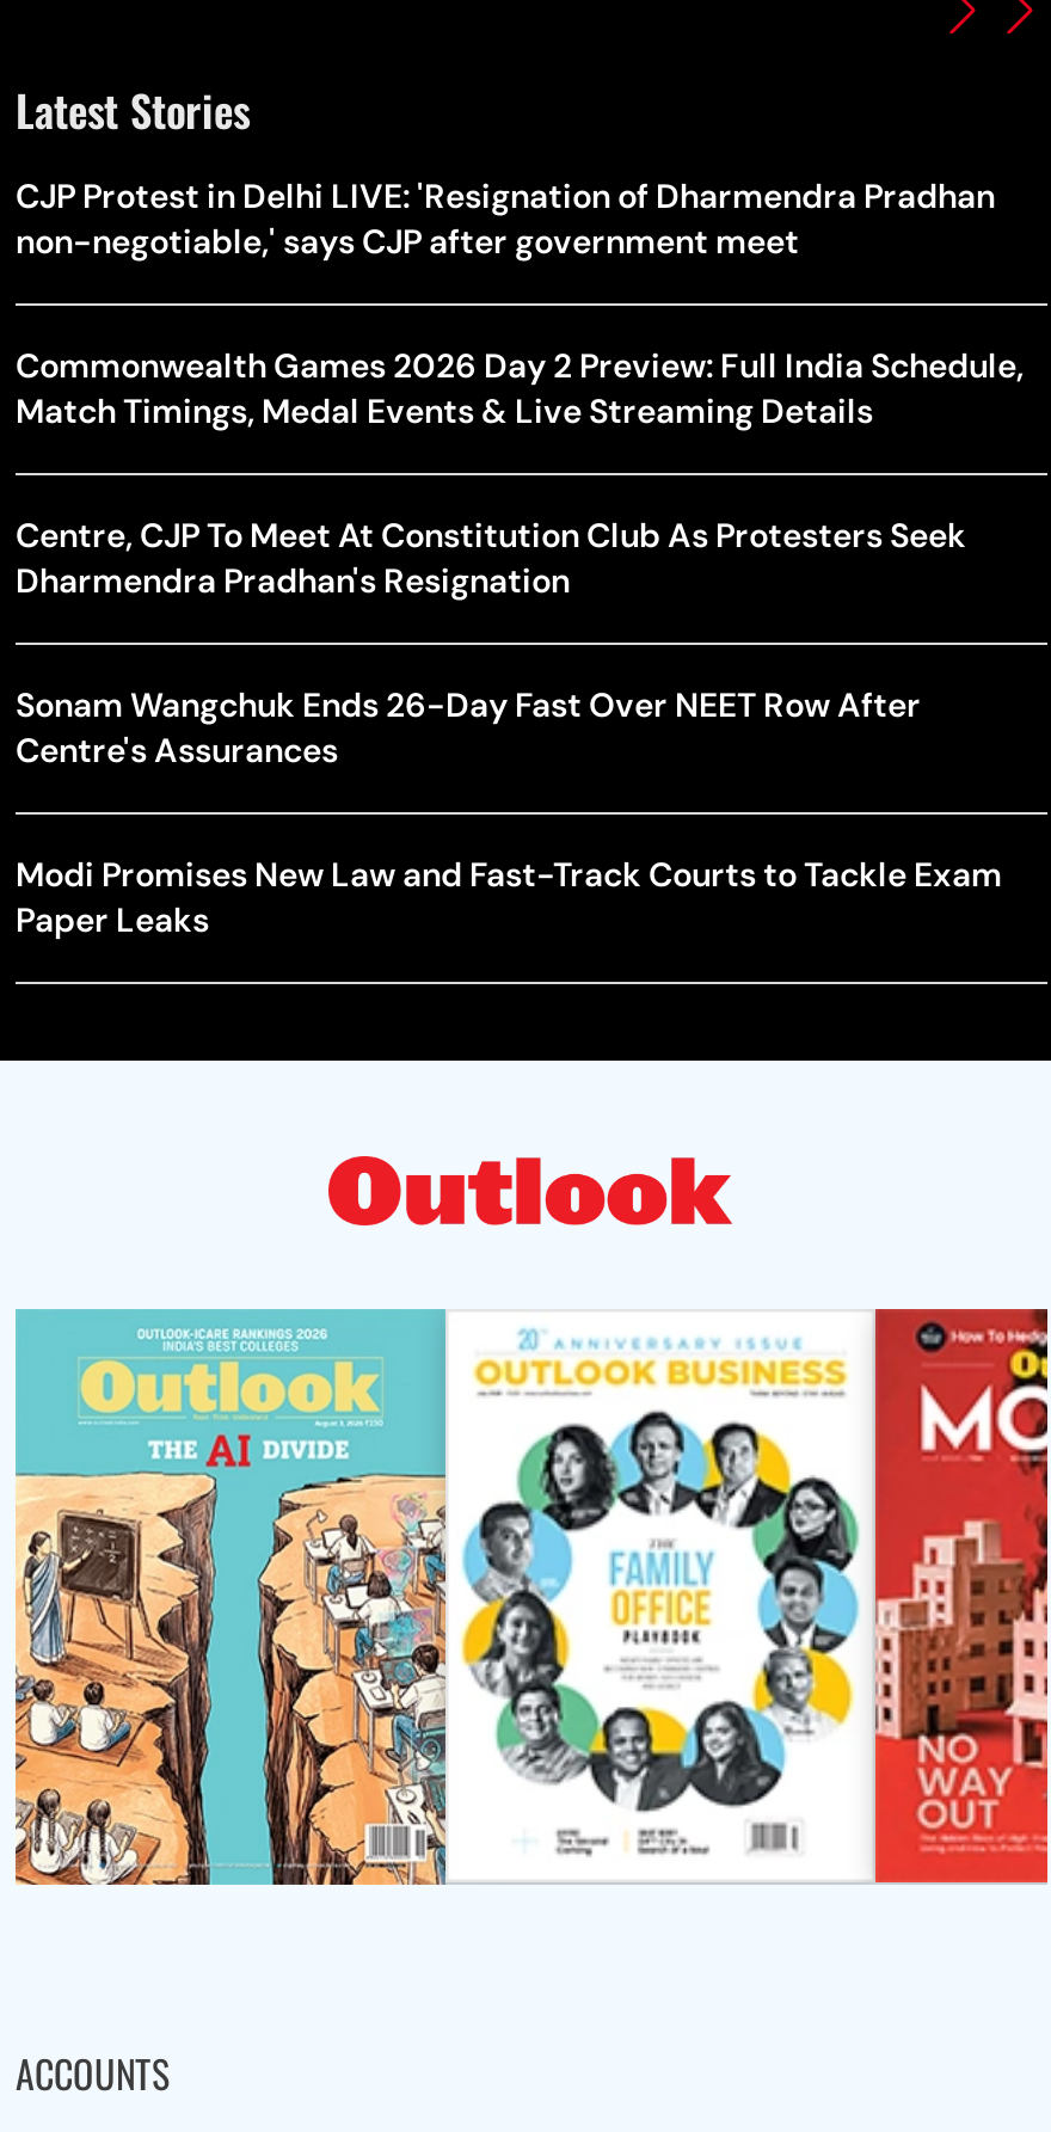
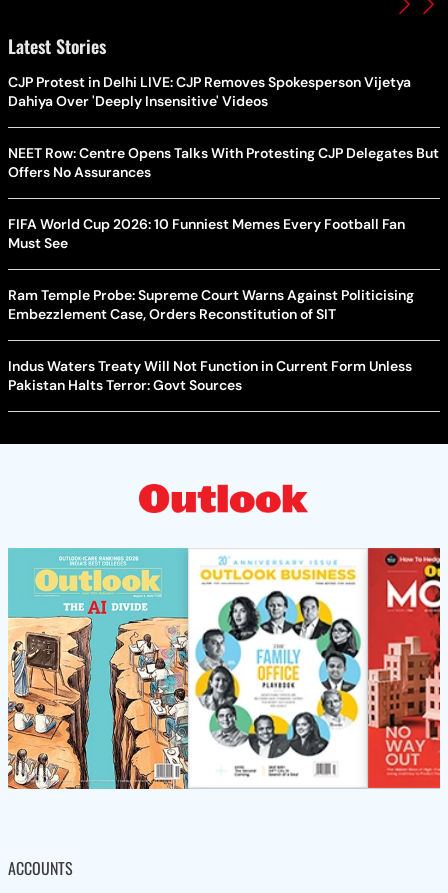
[16,175,995,263] CJP Protest in Delhi LIVE: 'Resignation of Dharmendra Pradhan | non-negotiable,' says CJP after government meet -> [8,73,411,110] CJP Protest in Delhi LIVE: CJP Removes Spokesperson Vijetya | Dahiya Over 'Deeply Insensitive' Videos
[16,344,1024,433] Commonwealth Games 2026 Day 2 Preview: Full India Schedule, | Match Timings, Medal Events & Live Streaming Details -> [8,144,439,181] NEET Row: Centre Opens Talks With Protesting CJP Delegates But | Offers No Assurances
[16,514,966,602] Centre, CJP To Meet At Constitution Club As Protesters Seek | Dharmendra Pradhan's Resignation -> [8,215,405,252] FIFA World Cup 2026: 10 Funniest Memes Every Football Fan | Must See
[16,684,921,772] Sonam Wangchuk Ends 26-Day Fast Over NEET Row After | Centre's Assurances -> [8,286,414,323] Ram Temple Probe: Supreme Court Warns Against Politicising | Embezzlement Case, Orders Reconstitution of SIT
[16,853,1002,942] Modi Promises New Law and Fast-Track Courts to Tackle Exam | Paper Leaks -> [8,357,412,394] Indus Waters Treaty Will Not Function in Current Form Unless | Pakistan Halts Terror: Govt Sources

